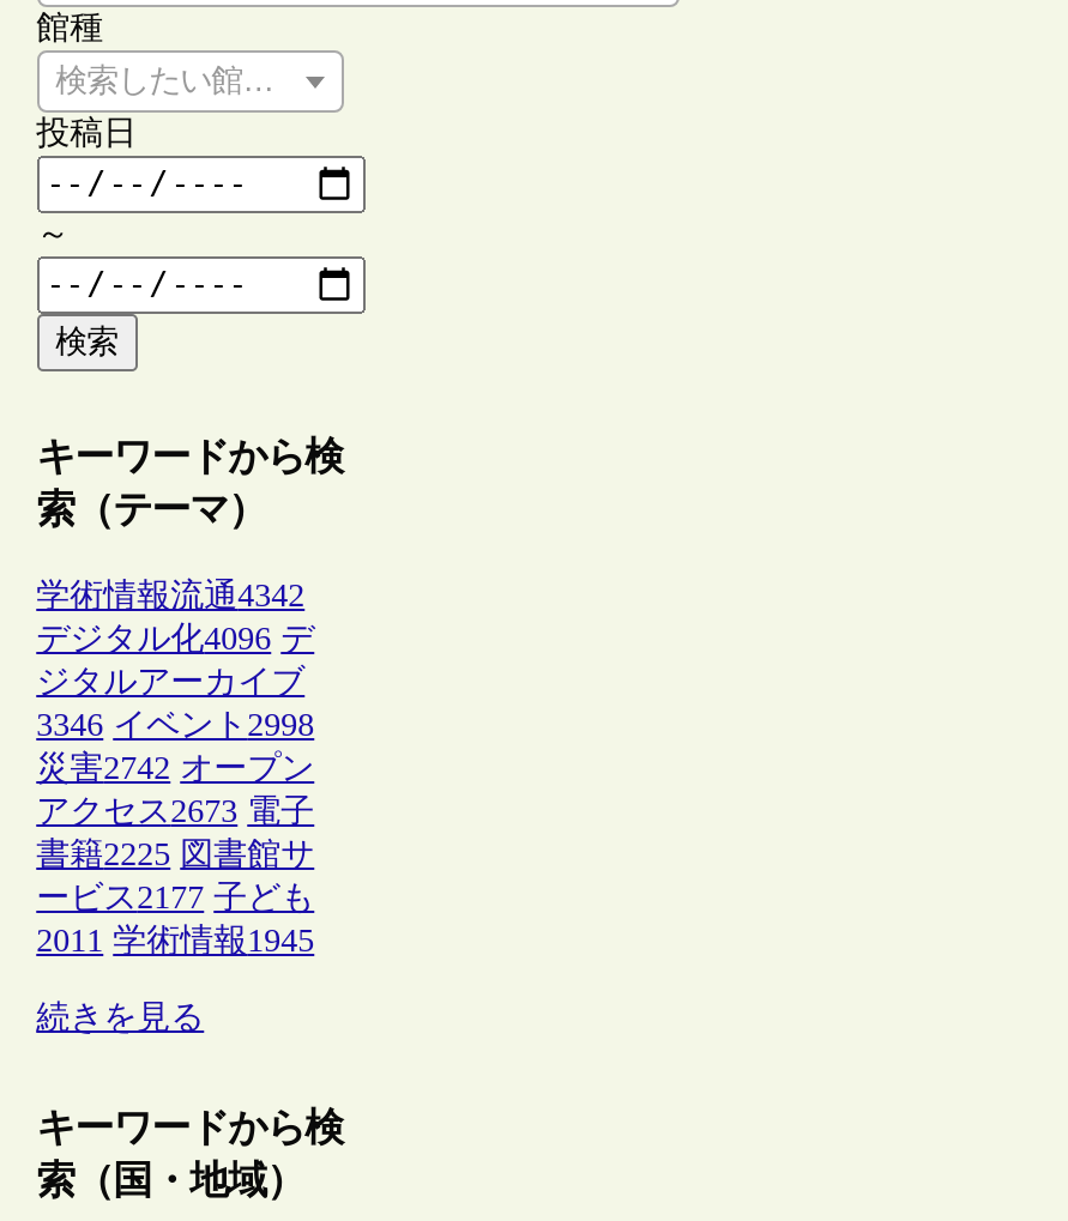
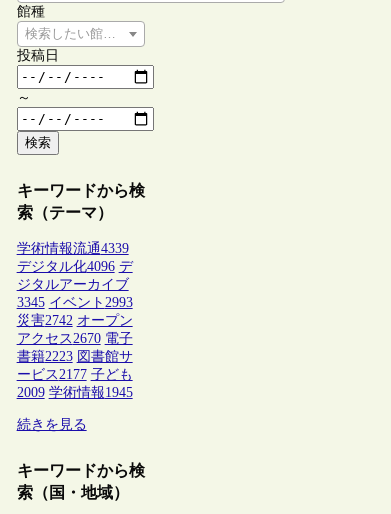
[36,579,305,614] 学術情報流通4342 -> [17,241,129,256] 学術情報流通4339
[36,708,314,744] 3346 イベント2998 -> [17,295,133,310] 3345 イベント2993
[36,794,314,830] アクセス2673 電子 -> [17,331,133,346] アクセス2670 電子
[36,837,314,873] 書籍2225 図書館サ -> [17,349,133,364] 書籍2223 図書館サ
[36,924,314,960] 2011 学術情報1945 -> [17,385,133,400] 2009 学術情報1945

